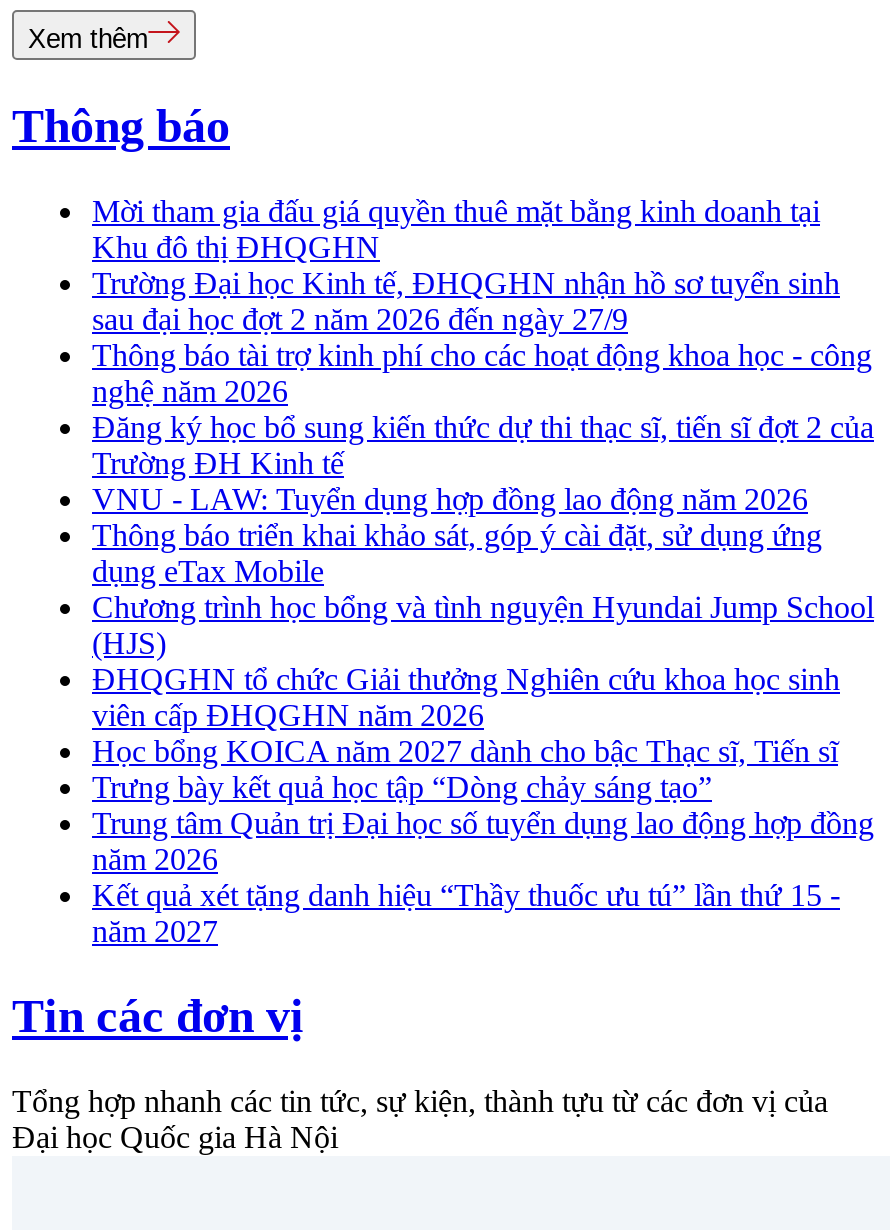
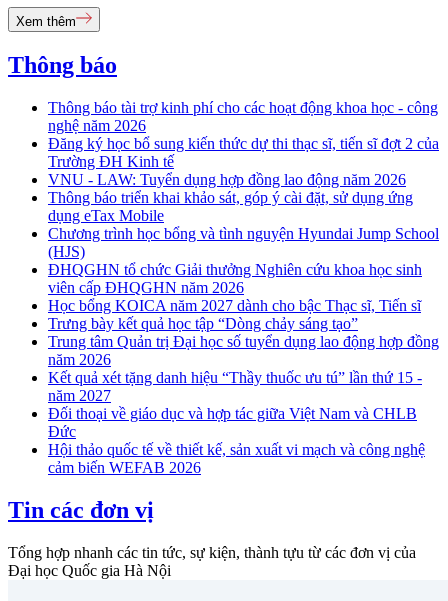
[92,194,840,336] Mời tham gia đấu giá quyền thuê mặt bằng kinh doanh tại | Khu đô thị ĐHQGHN | Trường Đại học Kinh tế, ĐHQGHN nhận hồ sơ tuyển sinh | sau đại học đợt 2 năm 2026 đến ngày 27/9 -> none
moved [92,338,874,948] -> [48,99,439,404]: Thông báo tài trợ kinh phí cho các hoạt động khoa học - công | nghệ năm 2026 | Đăng ký học bổ sung kiến thức dự thi thạc sĩ, tiến sĩ đợt 2 của | ... | Kết quả xét tặng danh hiệu “Thầy thuốc ưu tú” lần thứ 15 - | năm 2027
none -> [48,405,425,476] Đối thoại về giáo dục và hợp tác giữa Việt Nam và CHLB | Đức | Hội thảo quốc tế về thiết kế, sản xuất vi mạch và công nghệ | cảm biến WEFAB 2026

